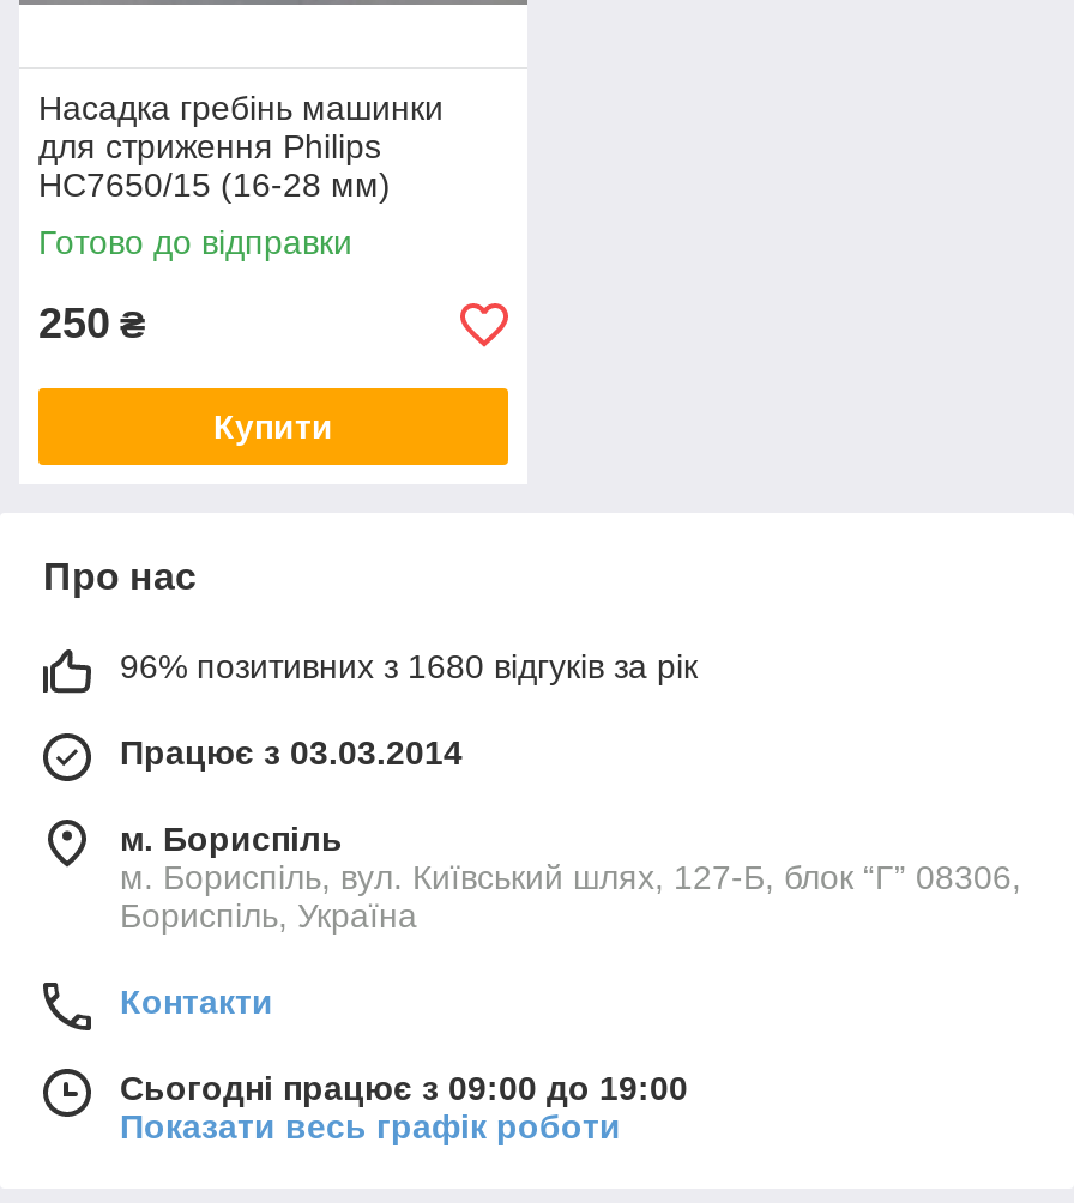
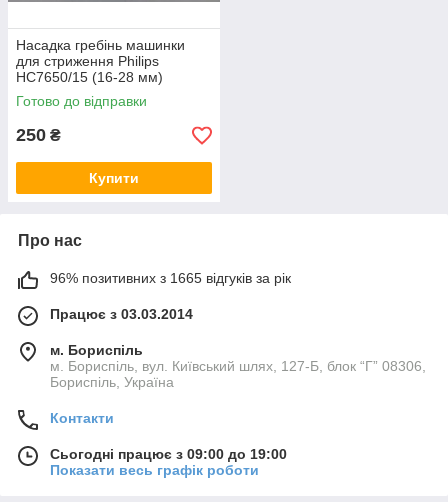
[120,648,698,687] 96% позитивних з 1680 відгуків за рік -> [50,270,291,286] 96% позитивних з 1665 відгуків за рік

